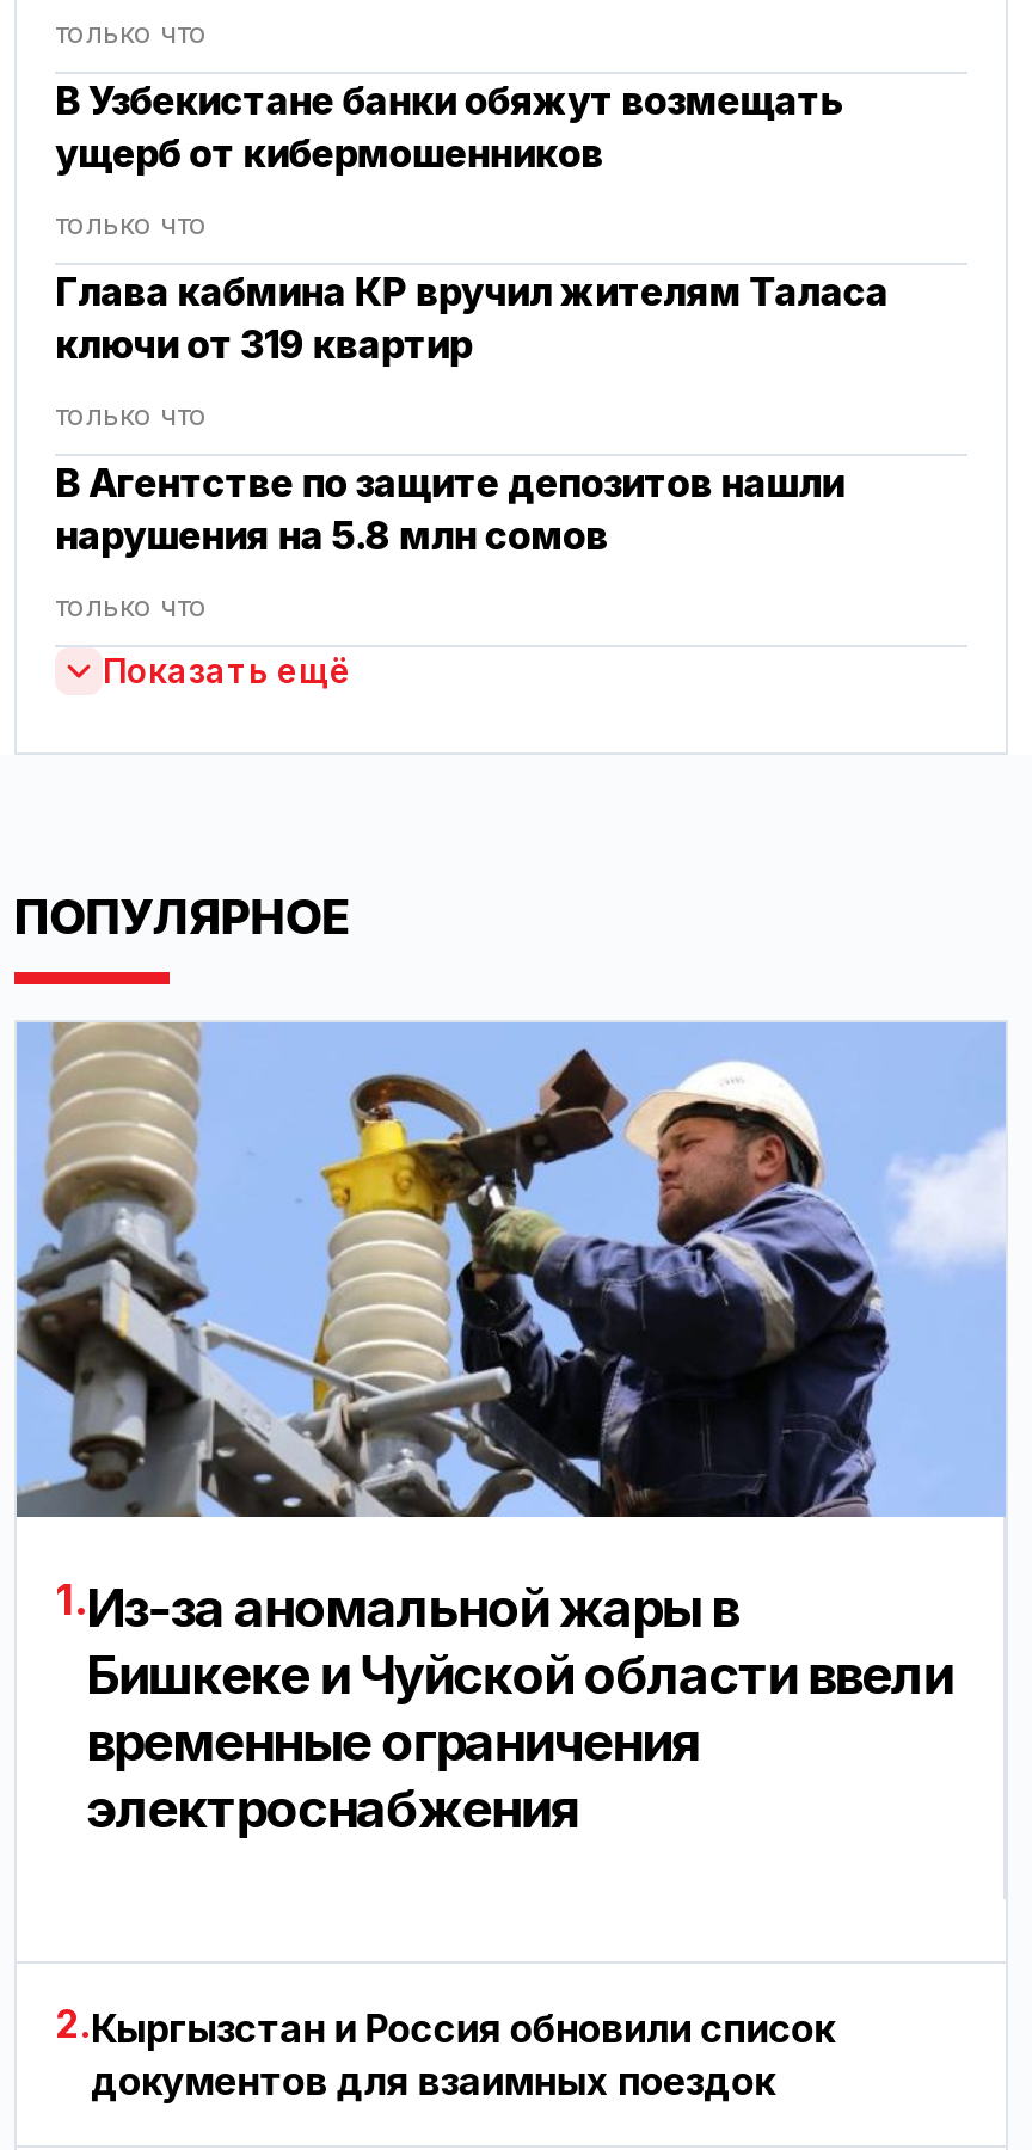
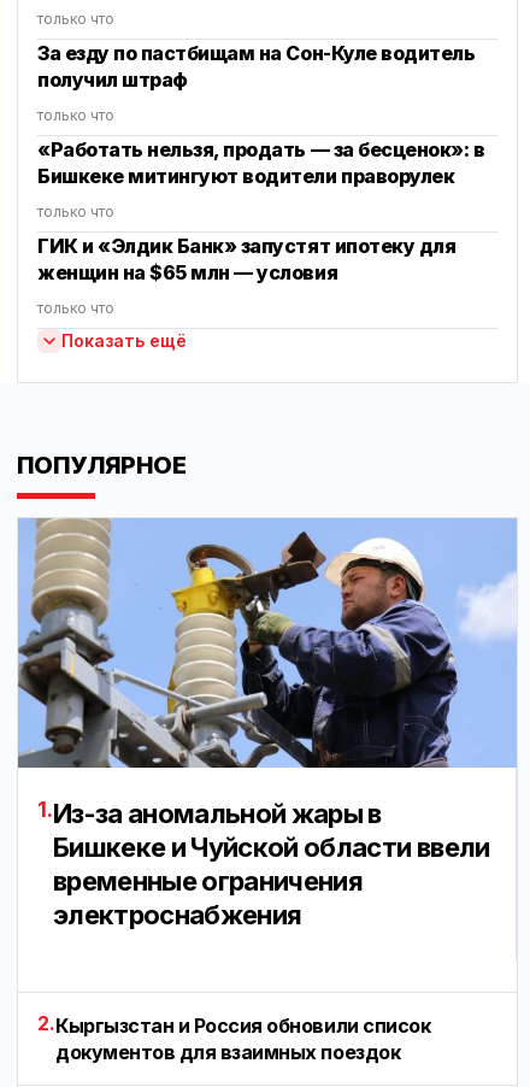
[55,77,843,178] В Узбекистане банки обяжут возмещать | ущерб от кибермошенников -> [37,41,475,92] За езду по пастбищам на Сон-Куле водитель | получил штраф
[55,269,888,369] Глава кабмина КР вручил жителям Таласа | ключи от 319 квартир -> [37,138,485,188] «Работать нельзя, продать — за бесценок»: в | Бишкеке митингуют водители праворулек
[55,460,844,560] В Агентстве по защите депозитов нашли | нарушения на 5.8 млн сомов -> [37,234,456,285] ГИК и «Элдик Банк» запустят ипотеку для | женщин на $65 млн — условия

